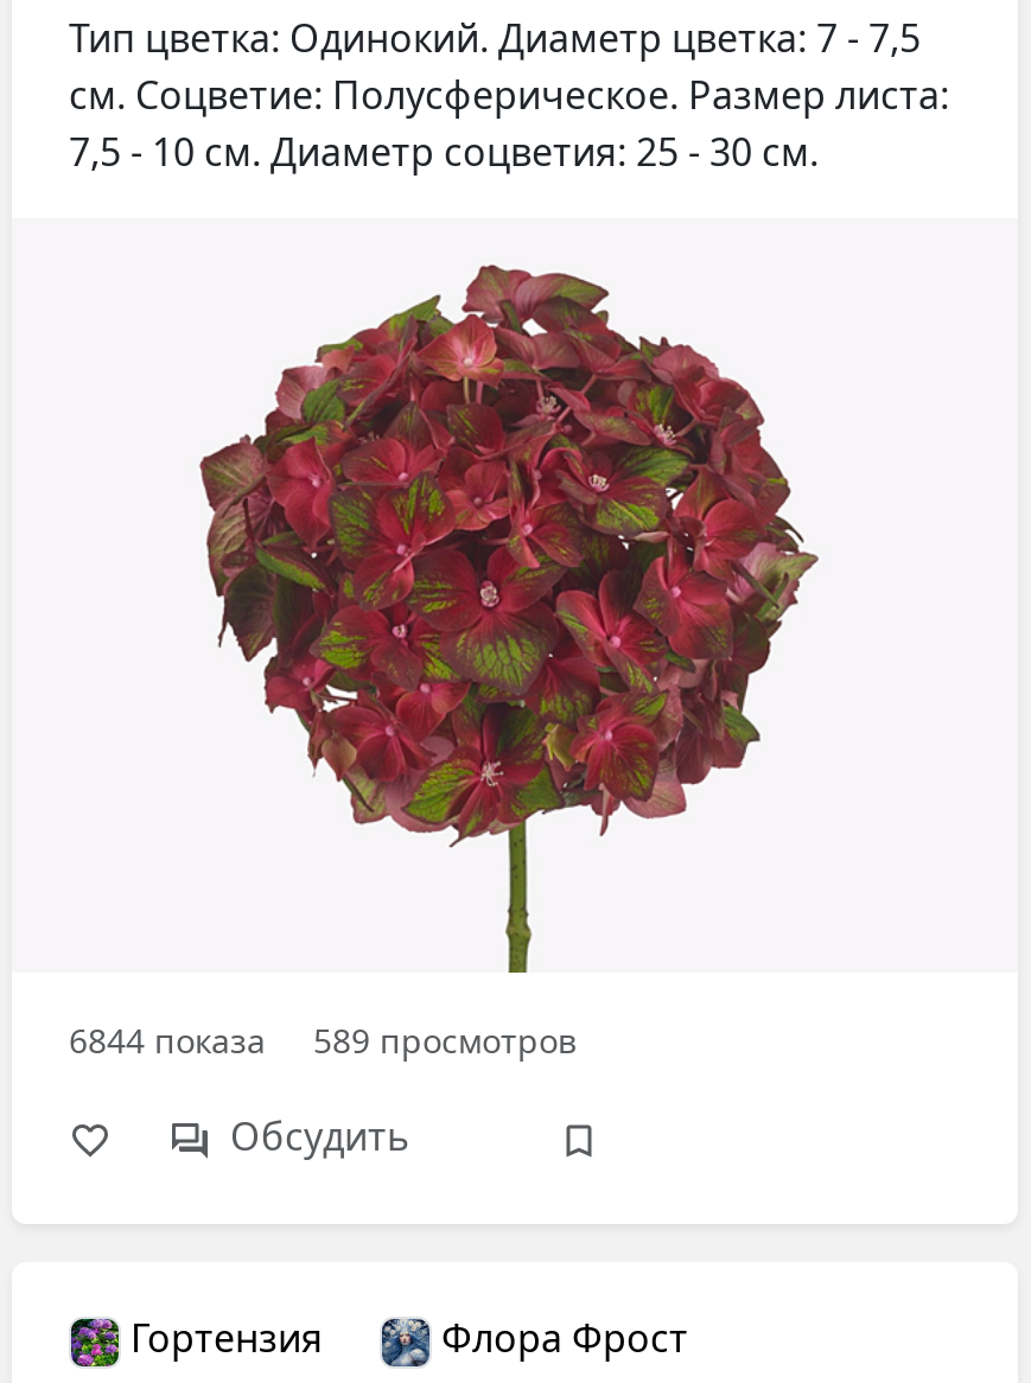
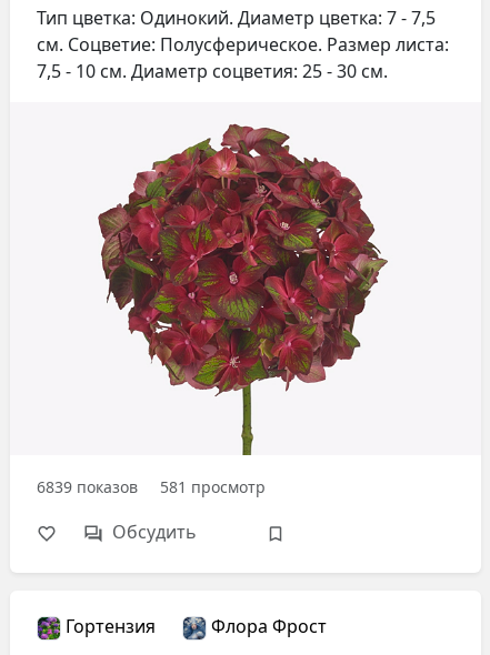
[69,1018,577,1063] 6844 показа | 589 просмотров -> [37,476,266,497] 6839 показов | 581 просмотр

